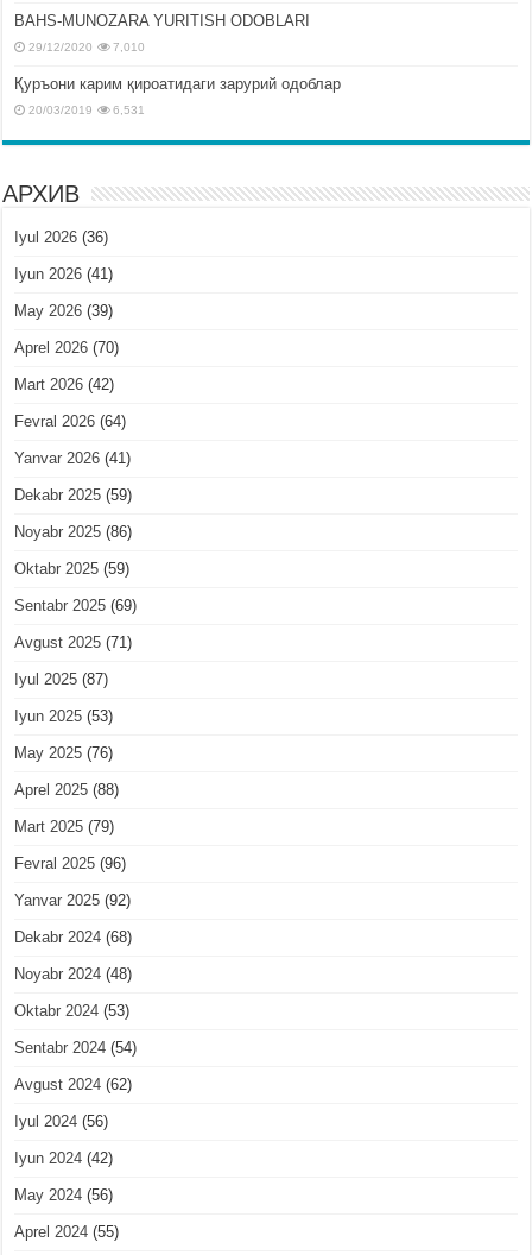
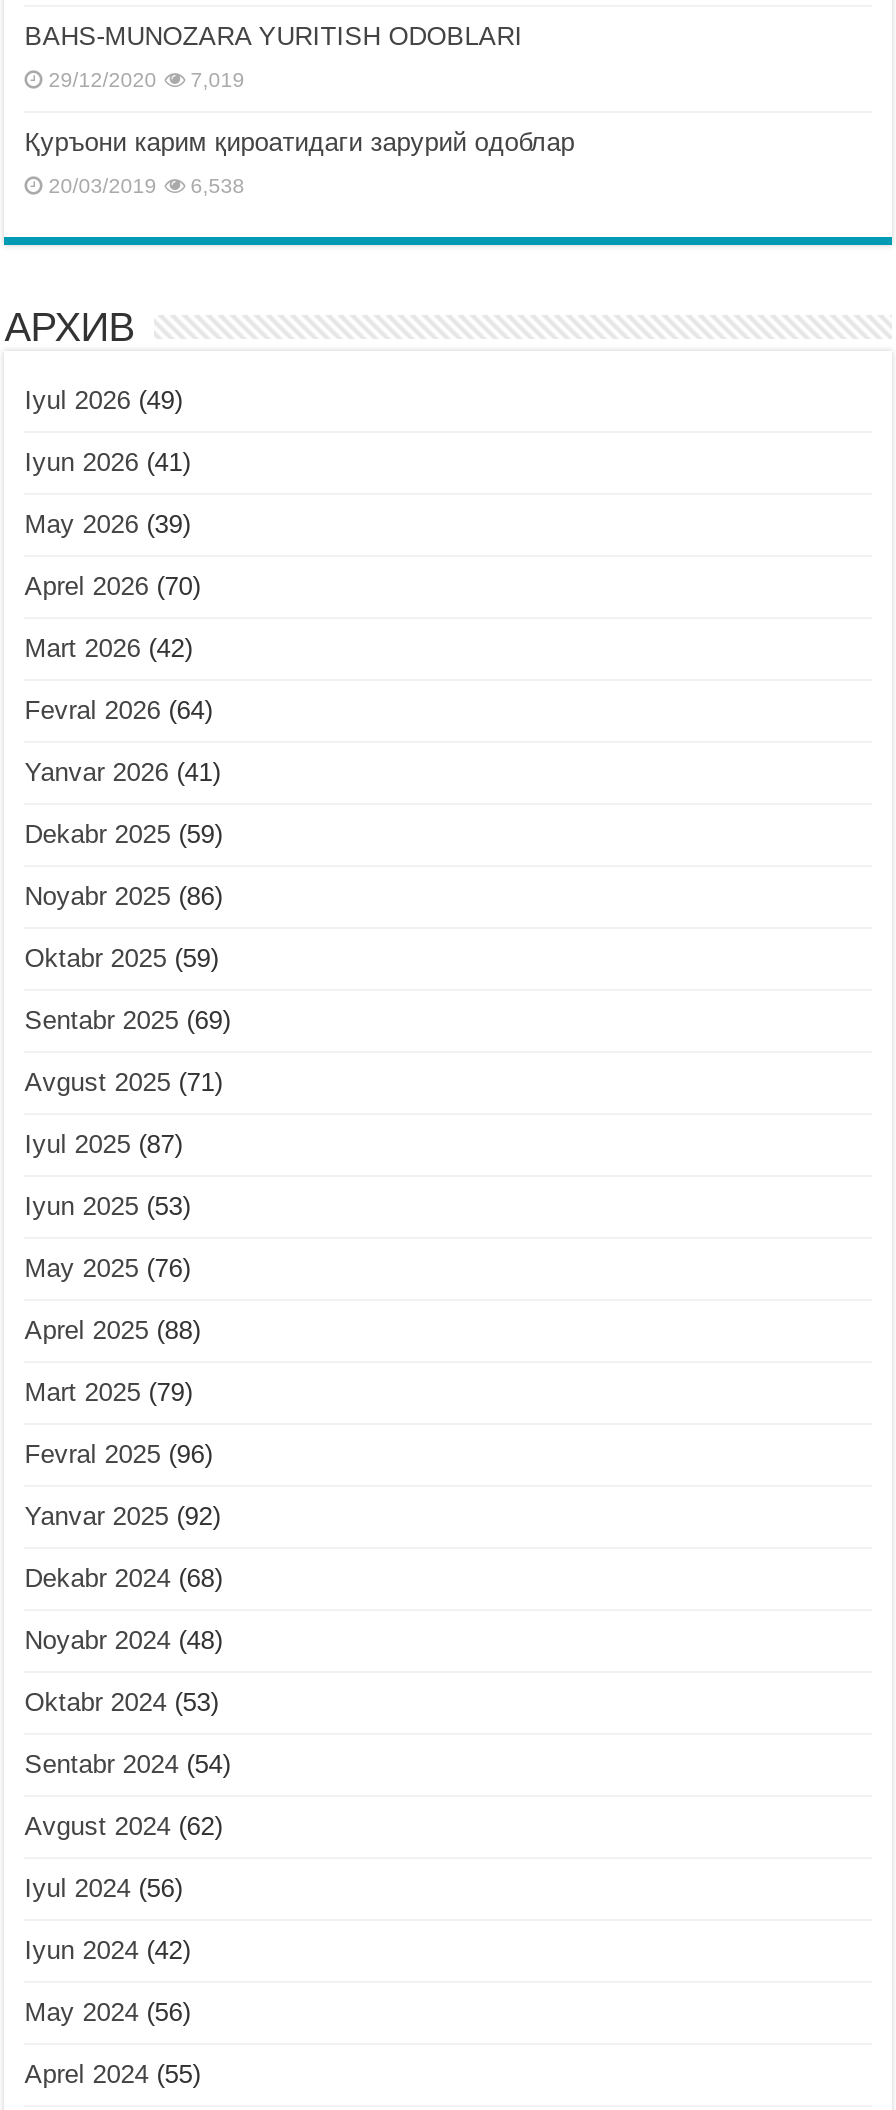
[29,41,145,54] 29/12/2020 7,010 -> [48,70,244,92] 29/12/2020 7,019
[29,104,145,117] 20/03/2019 6,531 -> [48,176,244,198] 20/03/2019 6,538
[14,229,108,246] Iyul 2026 (36) -> [24,386,182,416] Iyul 2026 (49)

